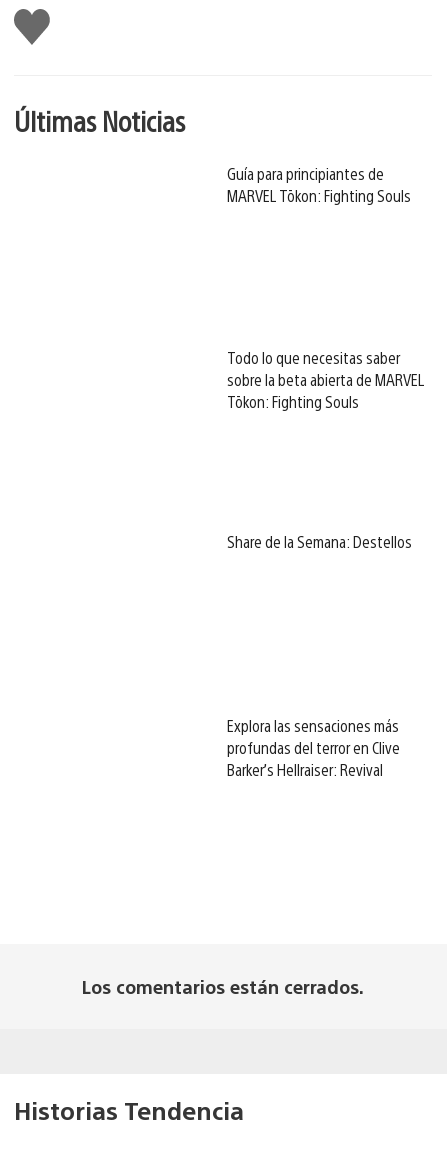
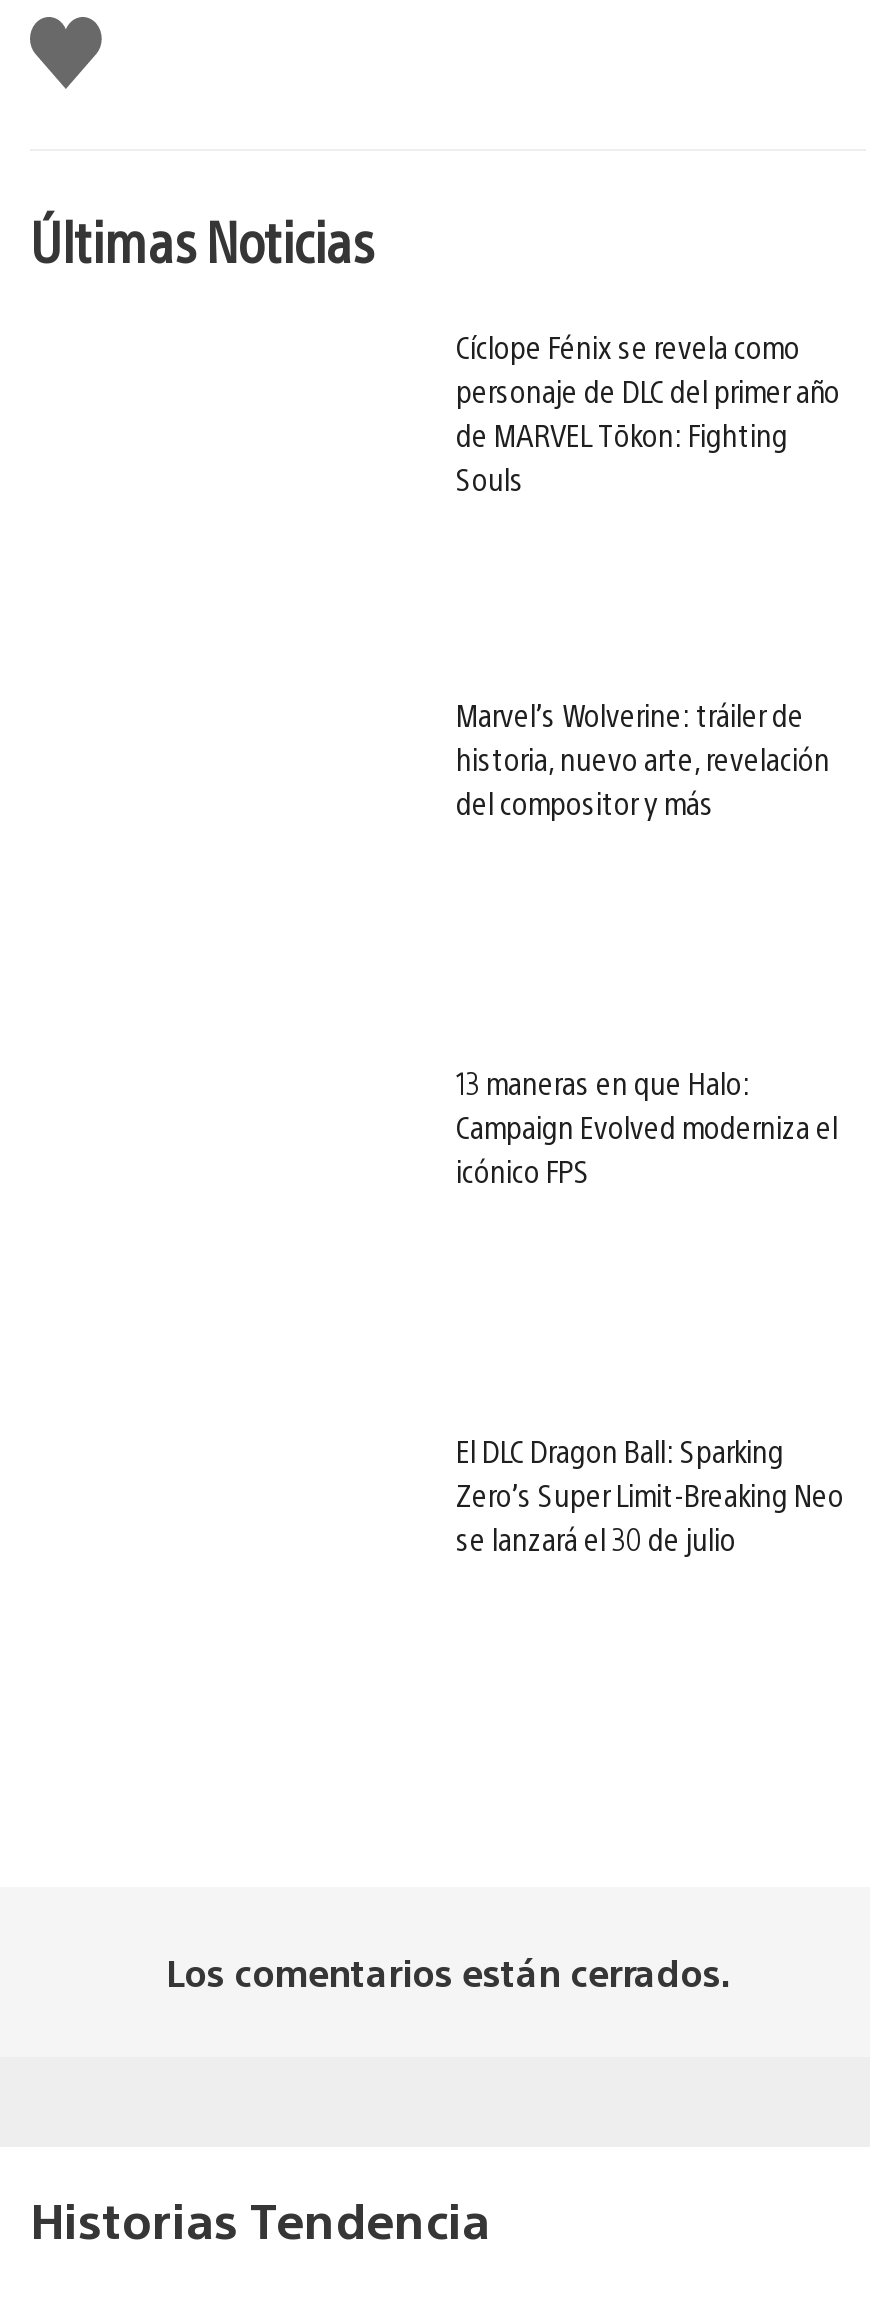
[227,163,411,206] Guía para principiantes de | MARVEL Tōkon: Fighting Souls -> [456,325,840,499] Cíclope Fénix se revela como | personaje de DLC del primer año | de MARVEL Tōkon: Fighting | Souls
[227,347,424,412] Todo lo que necesitas saber | sobre la beta abierta de MARVEL | Tōkon: Fighting Souls -> [456,693,830,823] Marvel’s Wolverine: tráiler de | historia, nuevo arte, revelación | del compositor y más
[227,531,412,552] Share de la Semana: Destellos -> [456,1061,838,1191] 13 maneras en que Halo: | Campaign Evolved moderniza el | icónico FPS
[227,715,400,780] Explora las sensaciones más | profundas del terror en Clive | Barker’s Hellraiser: Revival -> [456,1429,844,1559] El DLC Dragon Ball: Sparking | Zero’s Super Limit-Breaking Neo | se lanzará el 30 de julio

